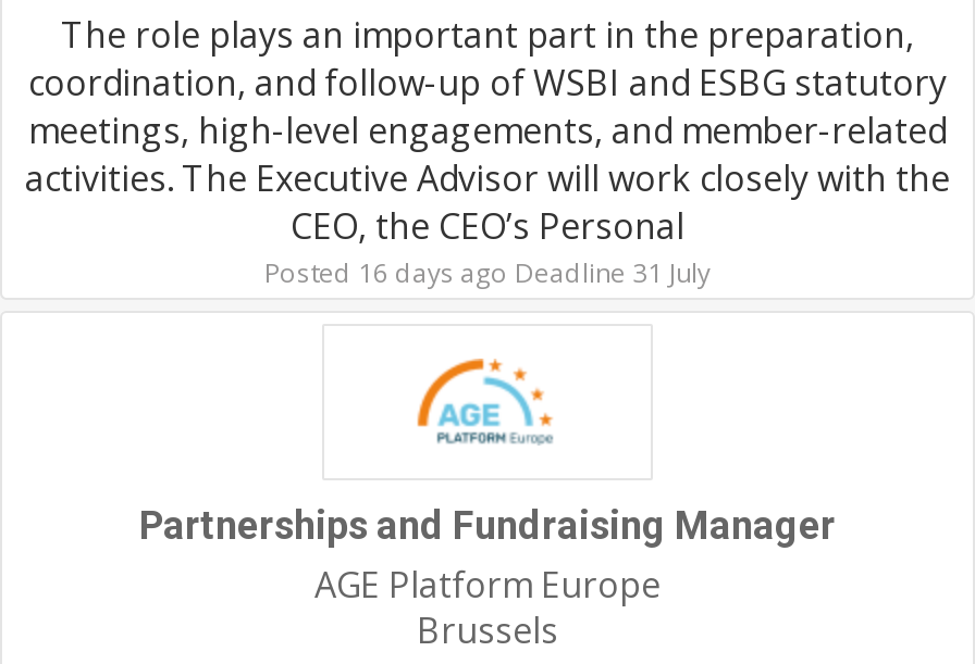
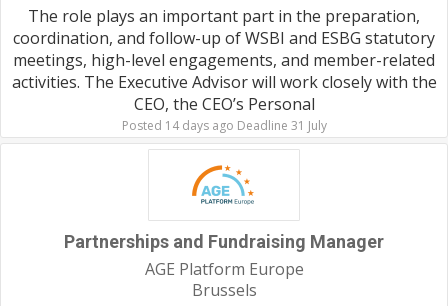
[264,254,711,291] Posted 16 days ago Deadline 31 July -> [121,117,326,134] Posted 14 days ago Deadline 31 July

